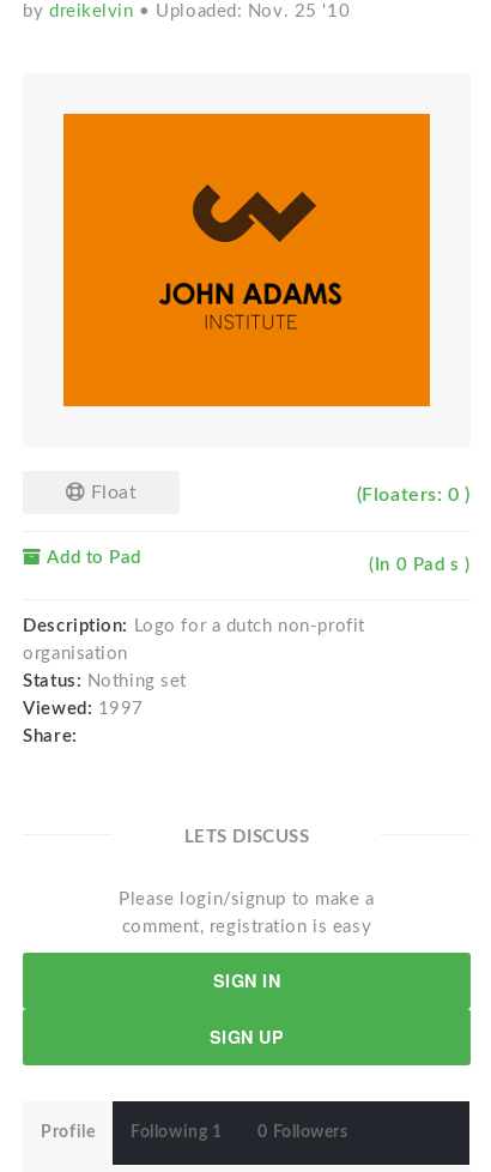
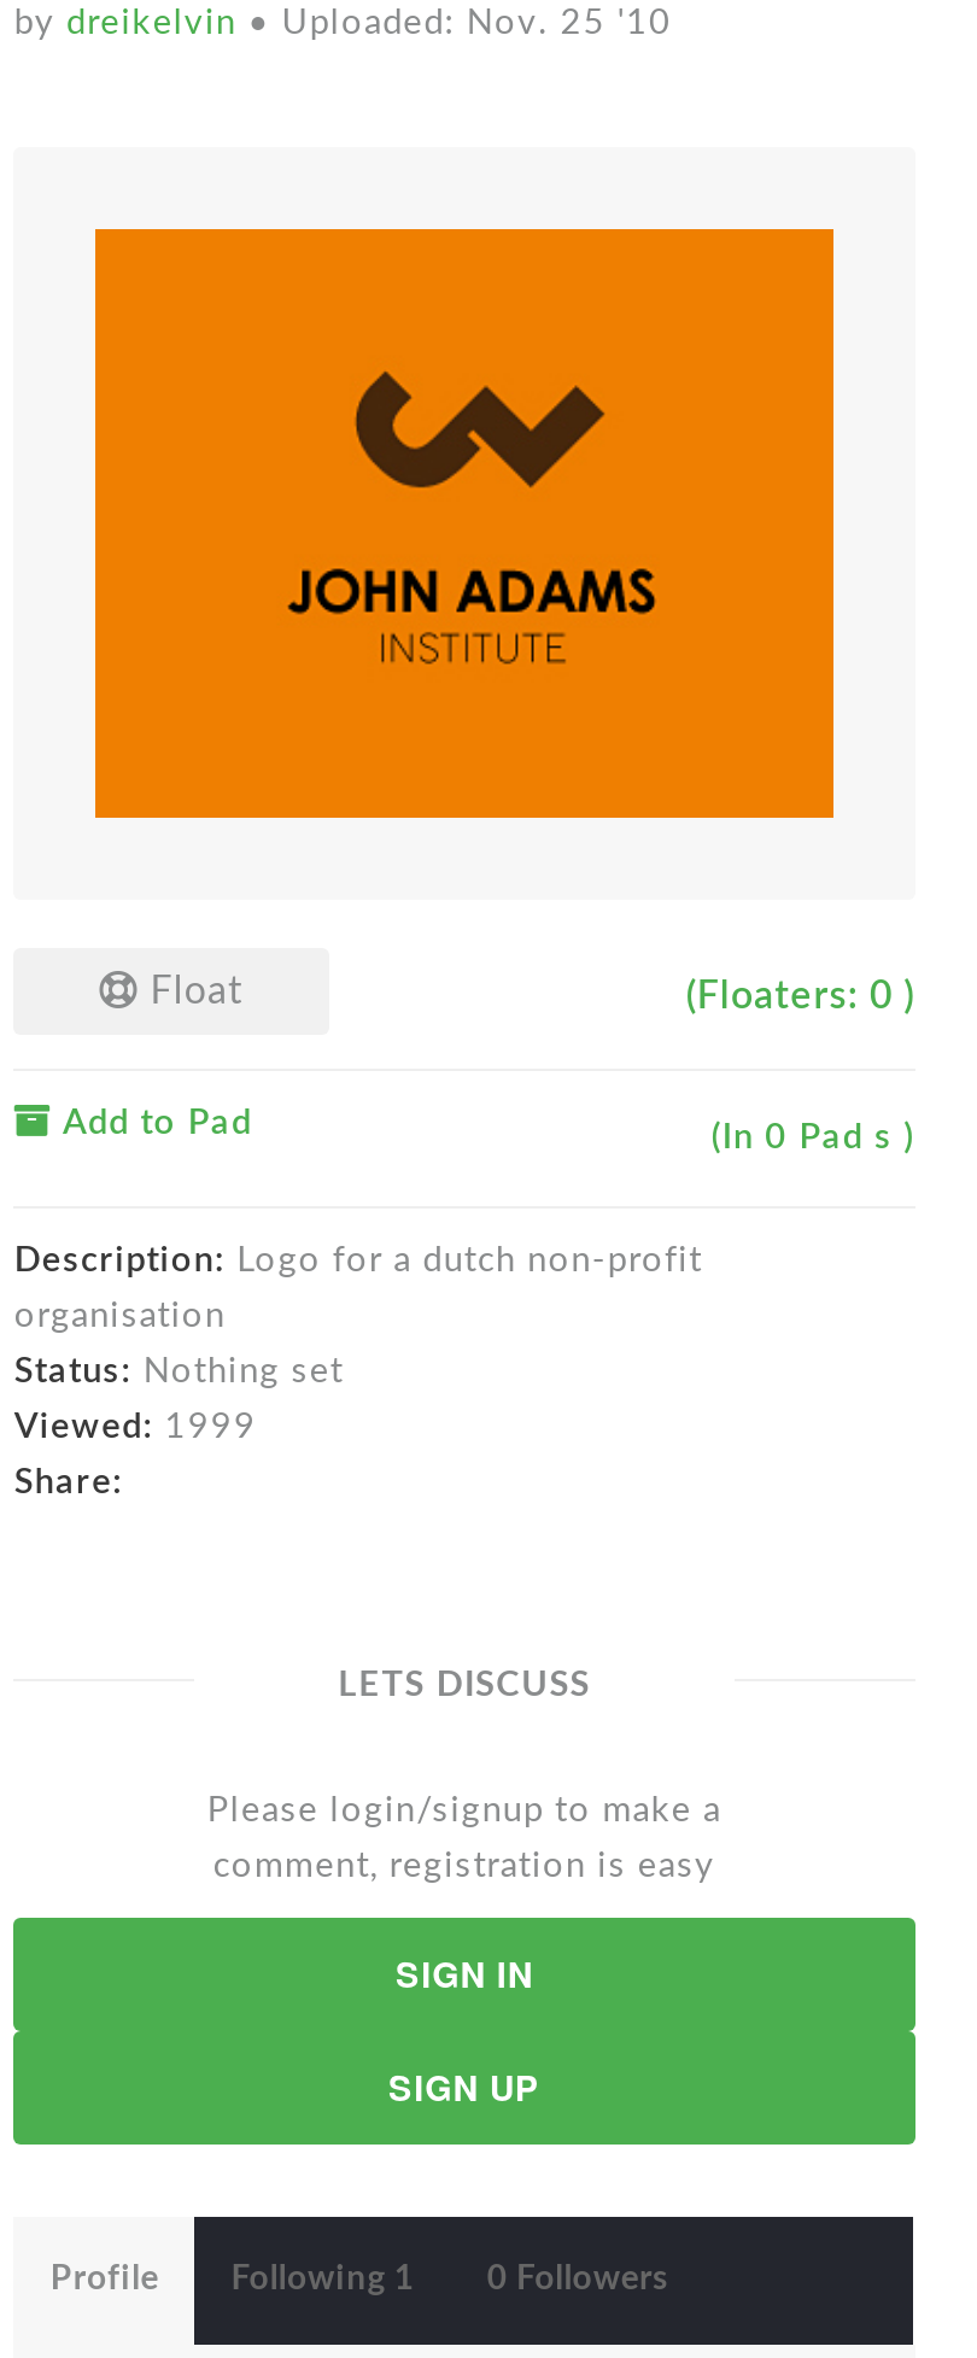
[23,700,144,718] Viewed: 1997 -> [14,1409,257,1445] Viewed: 1999

